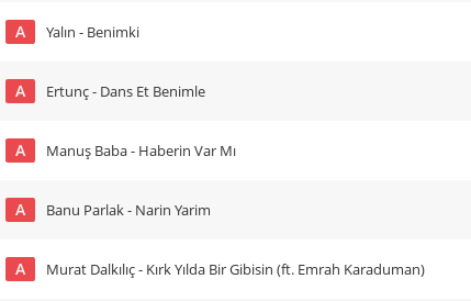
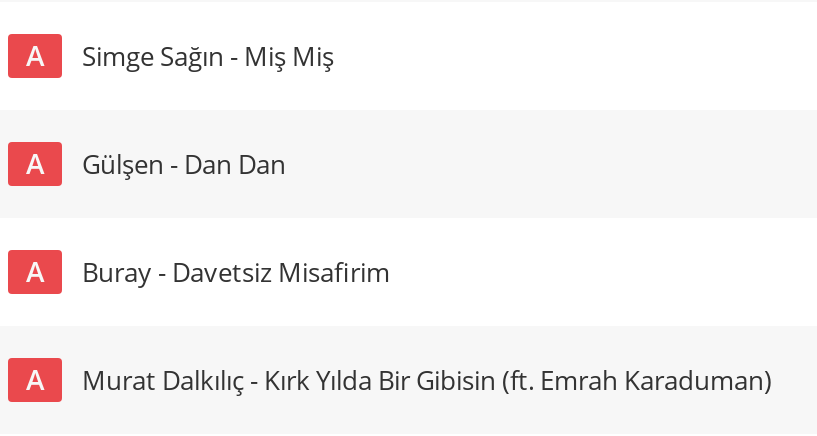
[46,22,139,42] Yalın - Benimki -> [82,38,334,74] Simge Sağın - Miş Miş
[46,81,205,101] Ertunç - Dans Et Benimle -> [82,146,286,182] Gülşen - Dan Dan
[15,141,236,220] Manuş Baba - Haberin Var Mı | A | Banu Parlak - Narin Yarim -> [82,254,390,290] Buray - Davetsiz Misafirim

